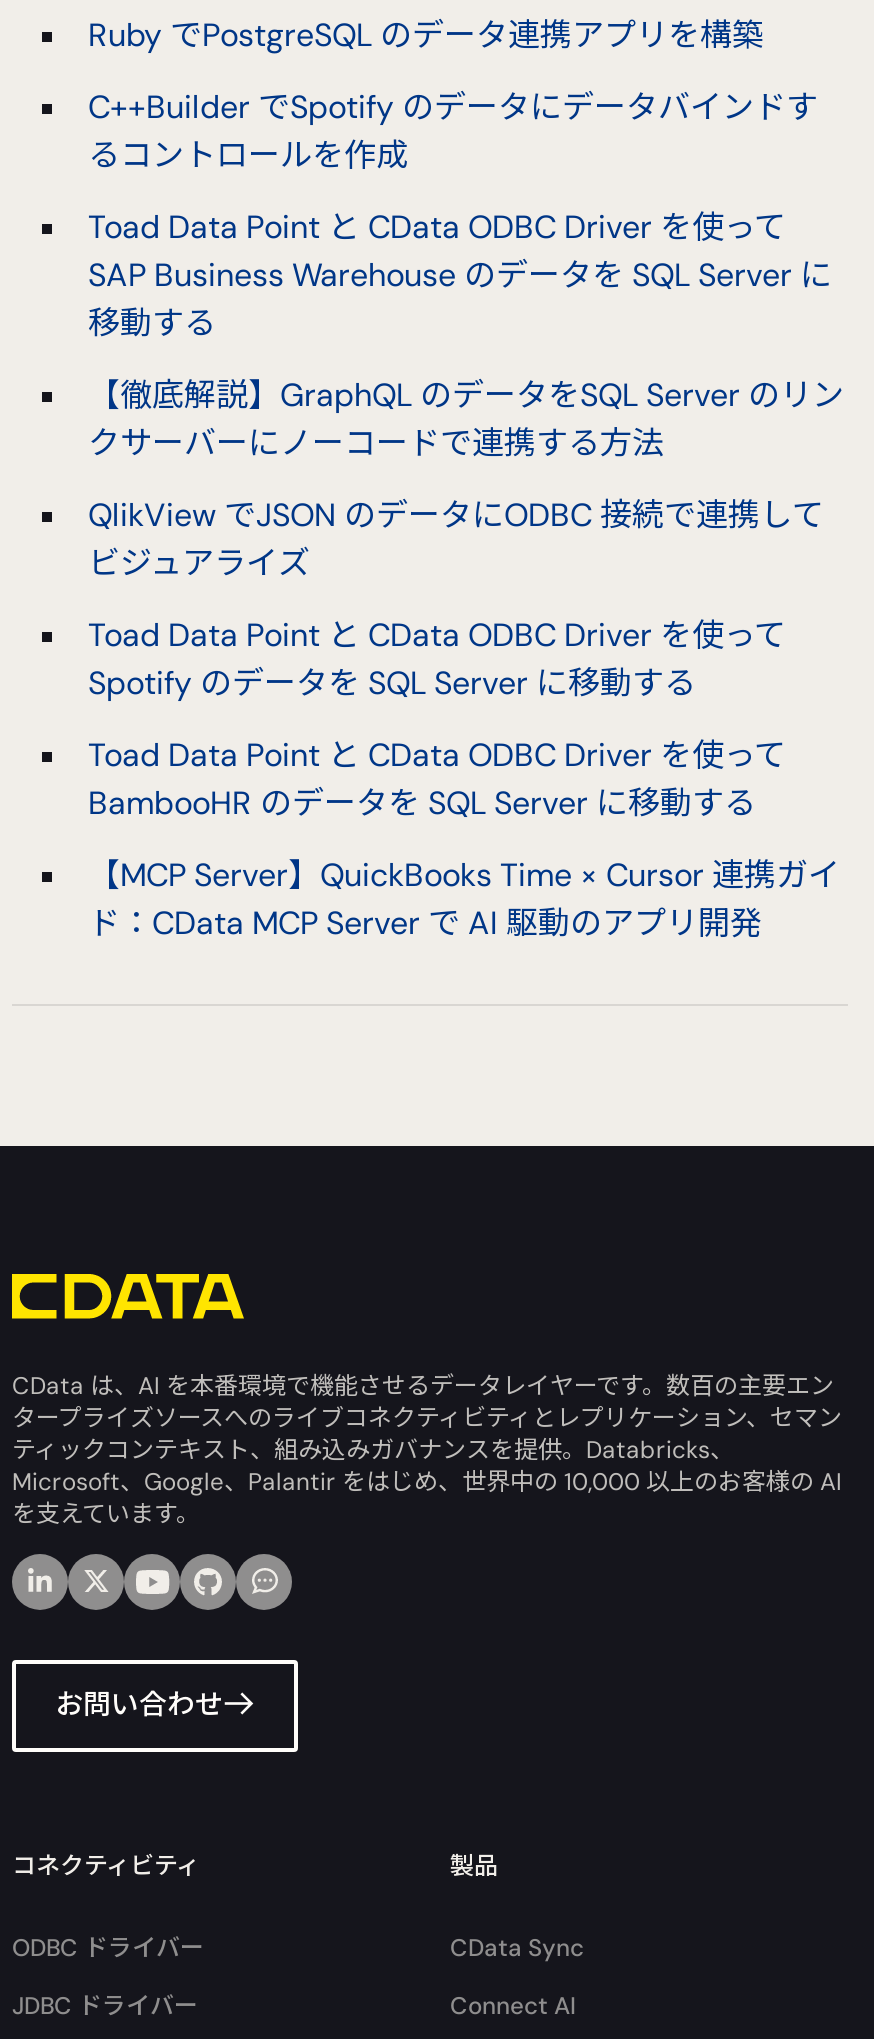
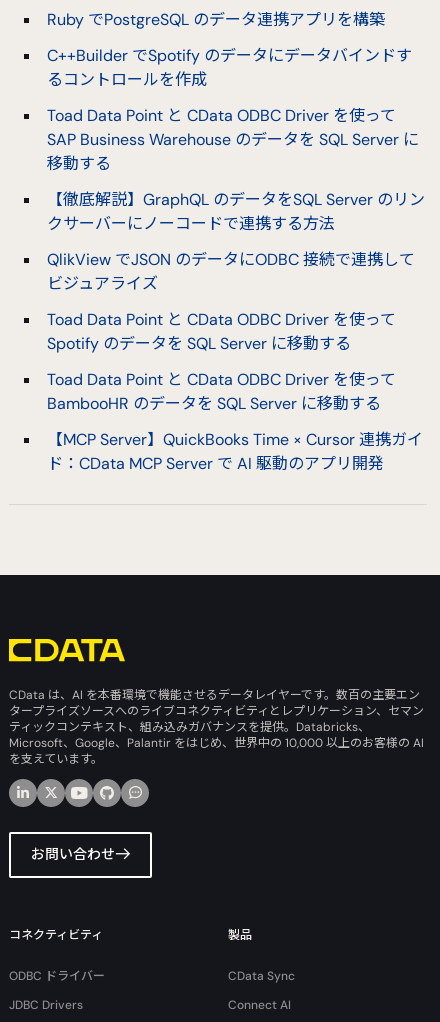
[12,1990,198,2022] JDBC ドライバー -> [9,997,83,1013] JDBC Drivers

